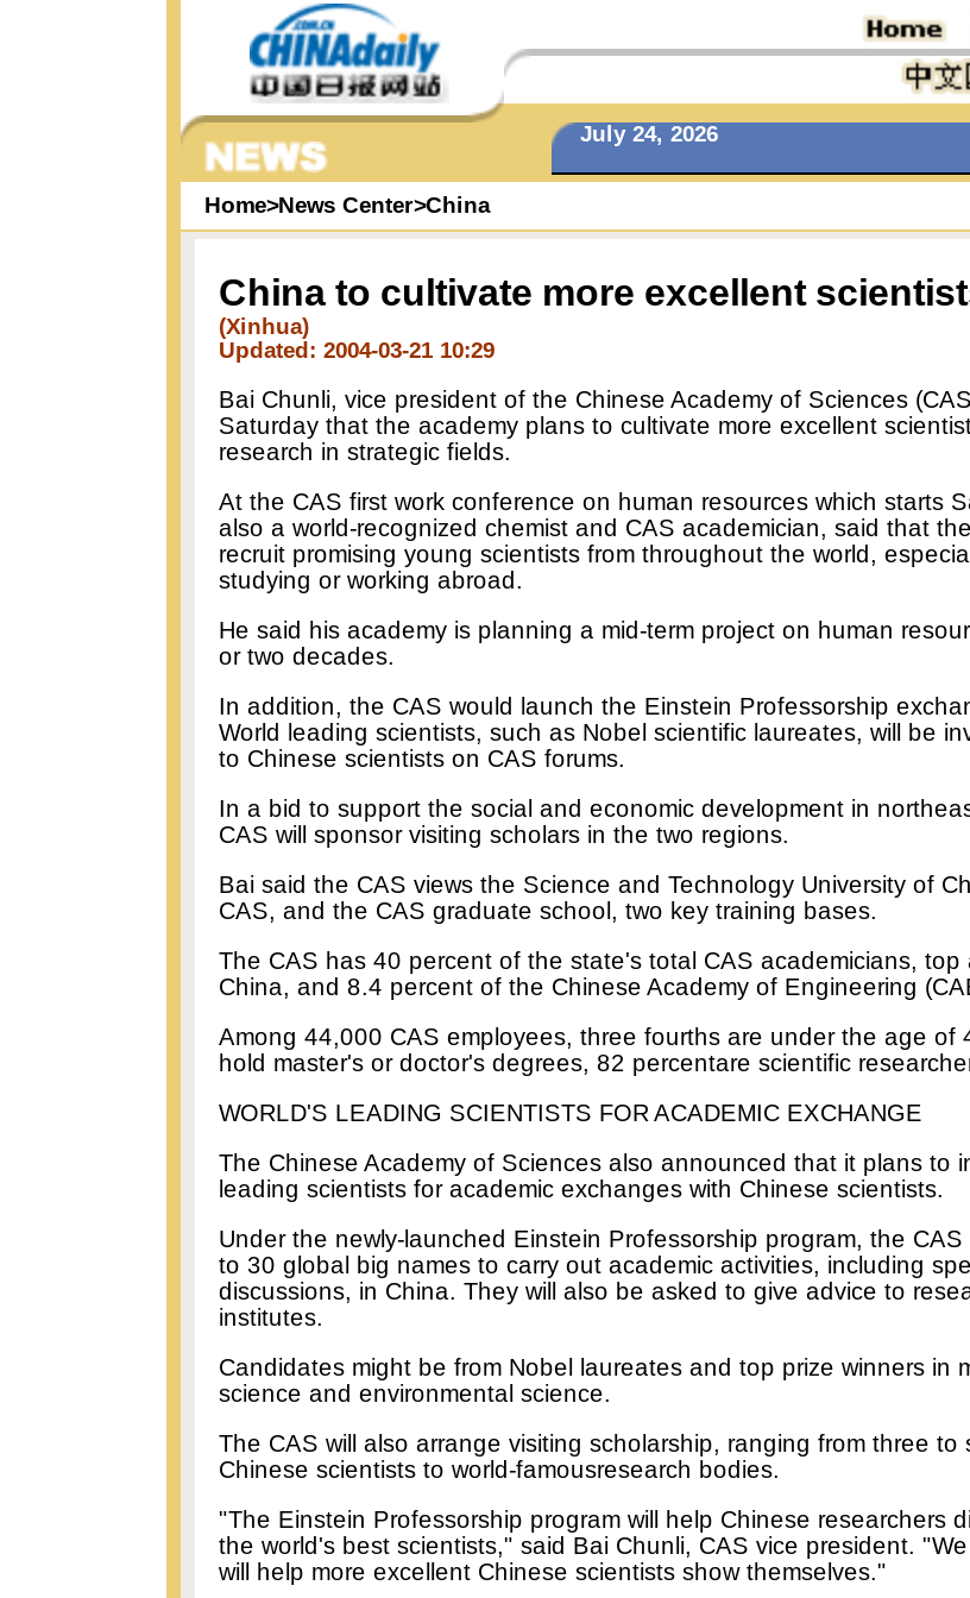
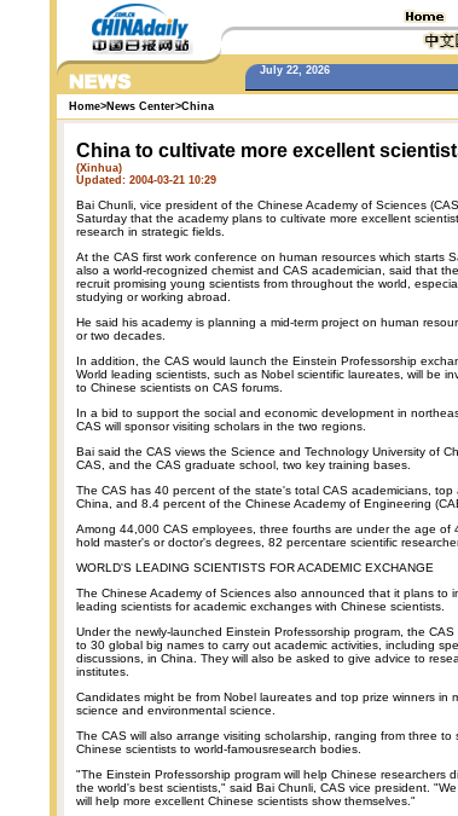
[580,122,718,146] July 24, 2026 -> [260,64,330,76] July 22, 2026

